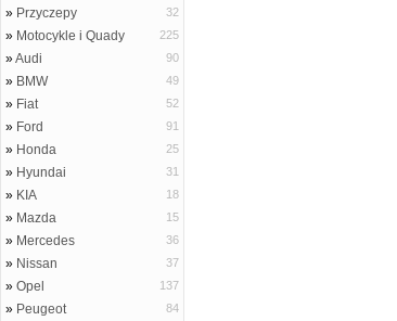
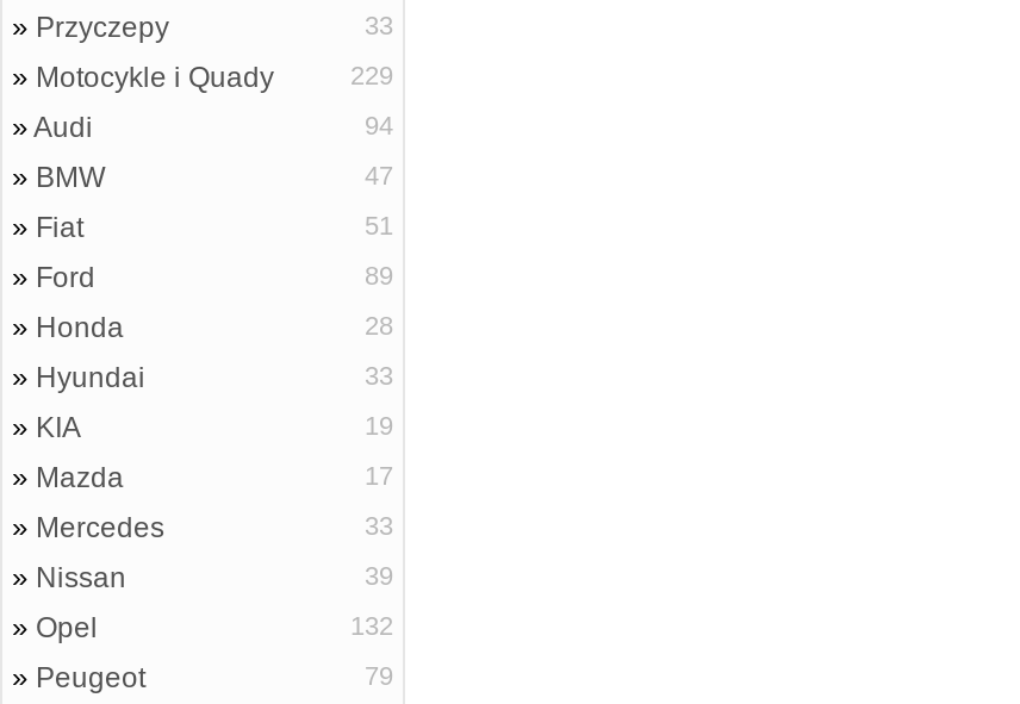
[166,5,179,18] 32 -> [365,11,393,39] 33
[159,28,179,41] 225 -> [350,61,393,89] 229
[166,51,179,64] 90 -> [365,111,393,139] 94
[166,74,179,87] 49 -> [365,161,393,189] 47
[166,97,179,110] 52 -> [365,211,393,239] 51
[166,119,179,132] 91 -> [365,261,393,289] 89
[166,142,179,155] 25 -> [365,311,393,339] 28
[166,165,179,178] 31 -> [365,361,393,390] 33
[166,188,179,201] 18 -> [365,411,393,440] 19
[166,210,179,223] 15 -> [365,461,393,490] 17
[166,233,179,246] 36 -> [365,511,393,540] 33
[166,256,179,269] 37 -> [365,561,393,590] 39
[159,279,179,292] 137 -> [350,611,393,640] 132
[166,301,179,314] 84 -> [365,661,393,690] 79

